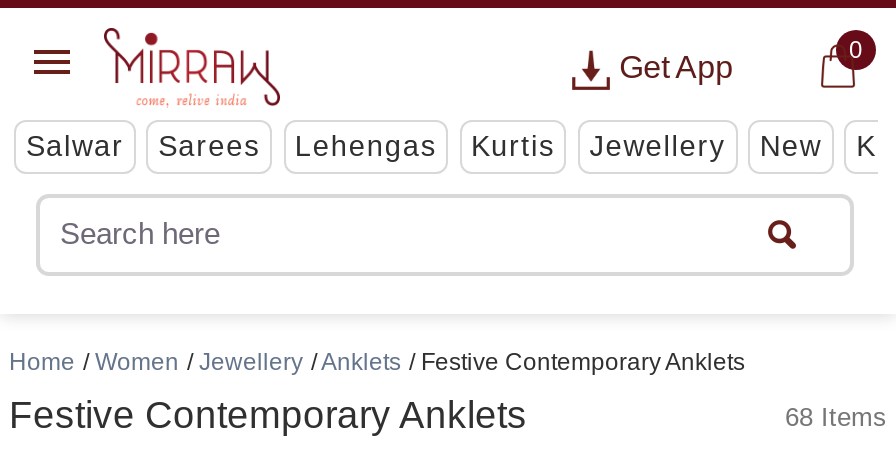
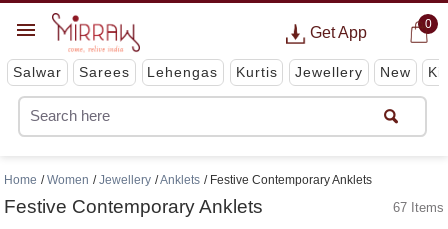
[785,402,887,432] 68 Items -> [392,200,443,215] 67 Items

